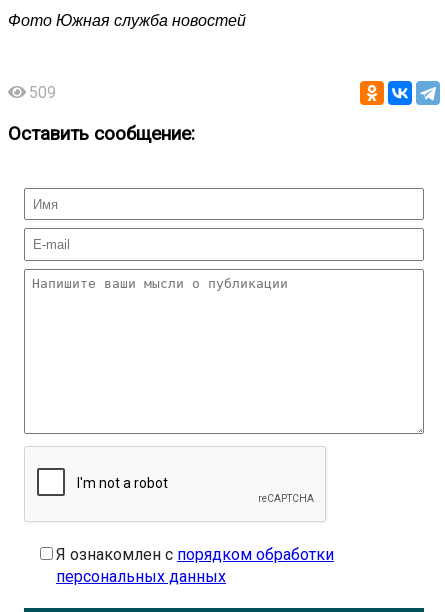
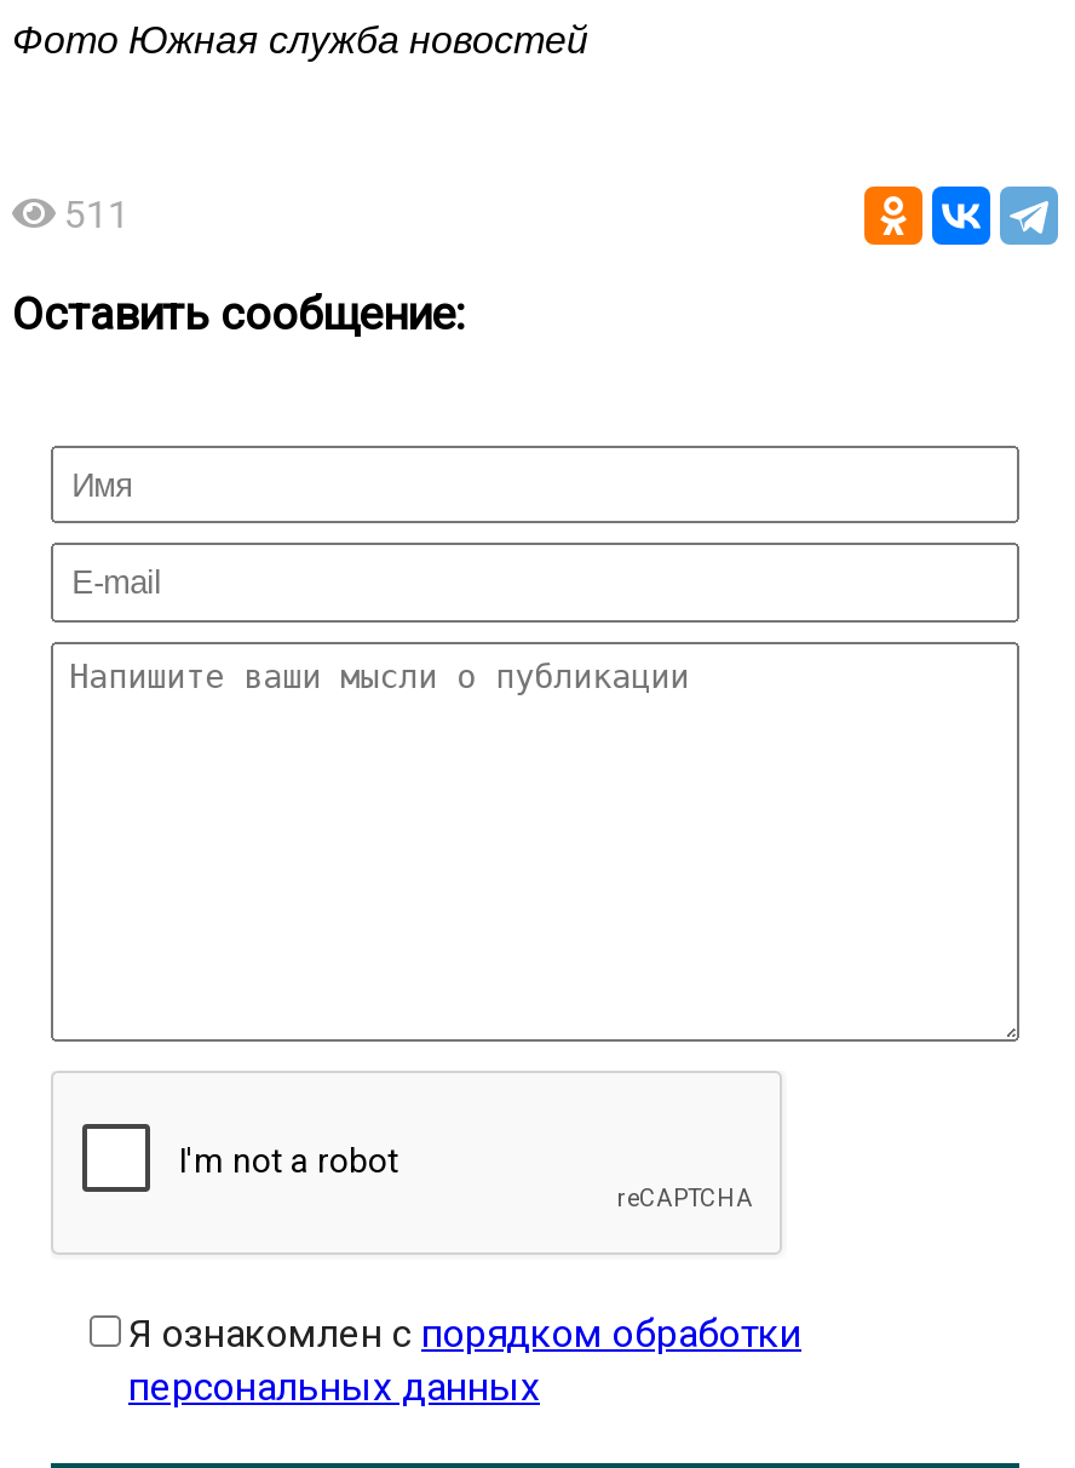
[29,83,56,102] 509 -> [63,192,129,238] 511

